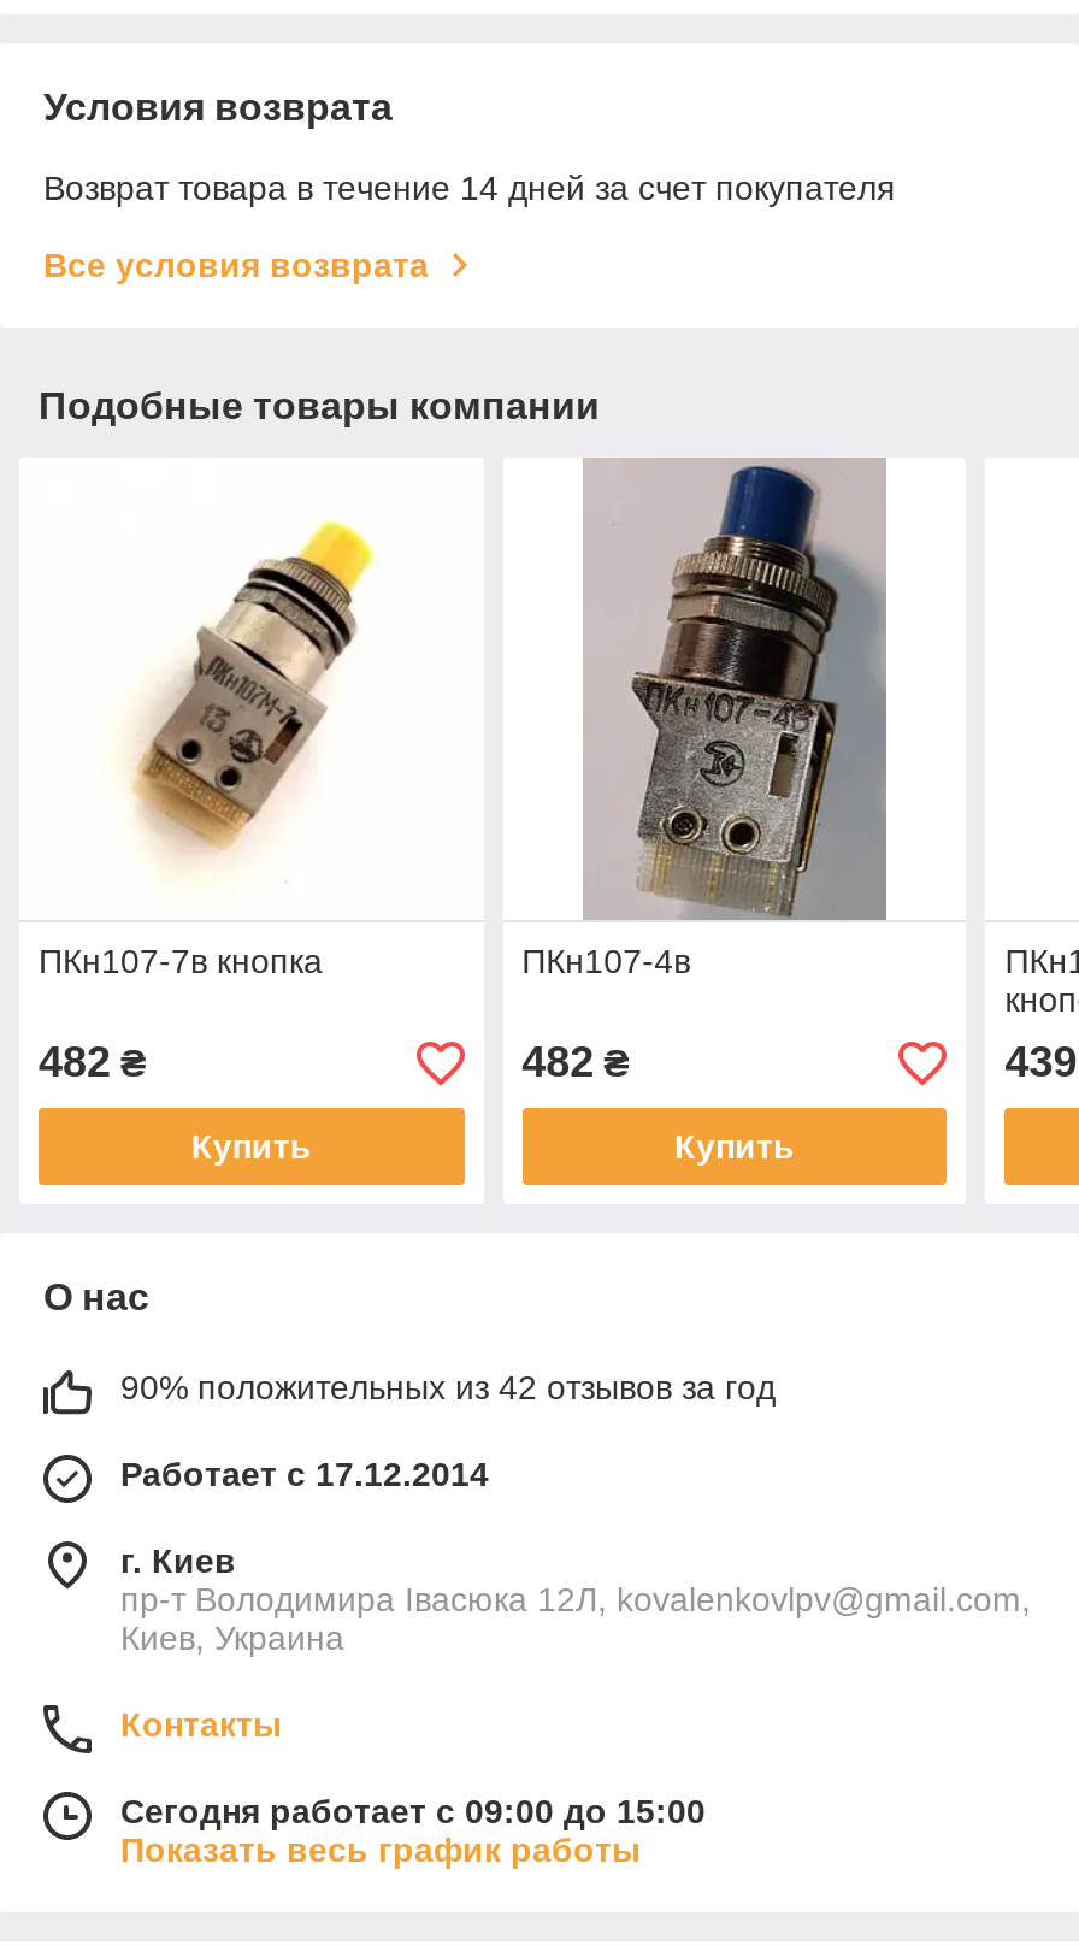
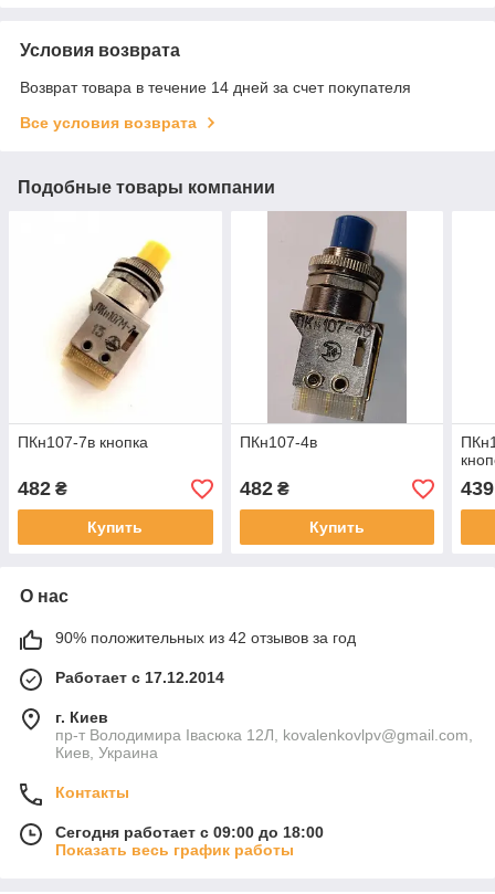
[120,1793,706,1831] Сегодня работает с 09:00 до 15:00 -> [55,824,324,841] Сегодня работает с 09:00 до 18:00

